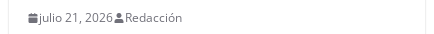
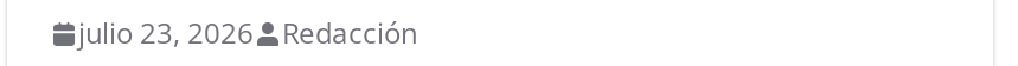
[39,9,182,26] julio 21, 2026 Redacción -> [78,14,417,54] julio 23, 2026 Redacción

